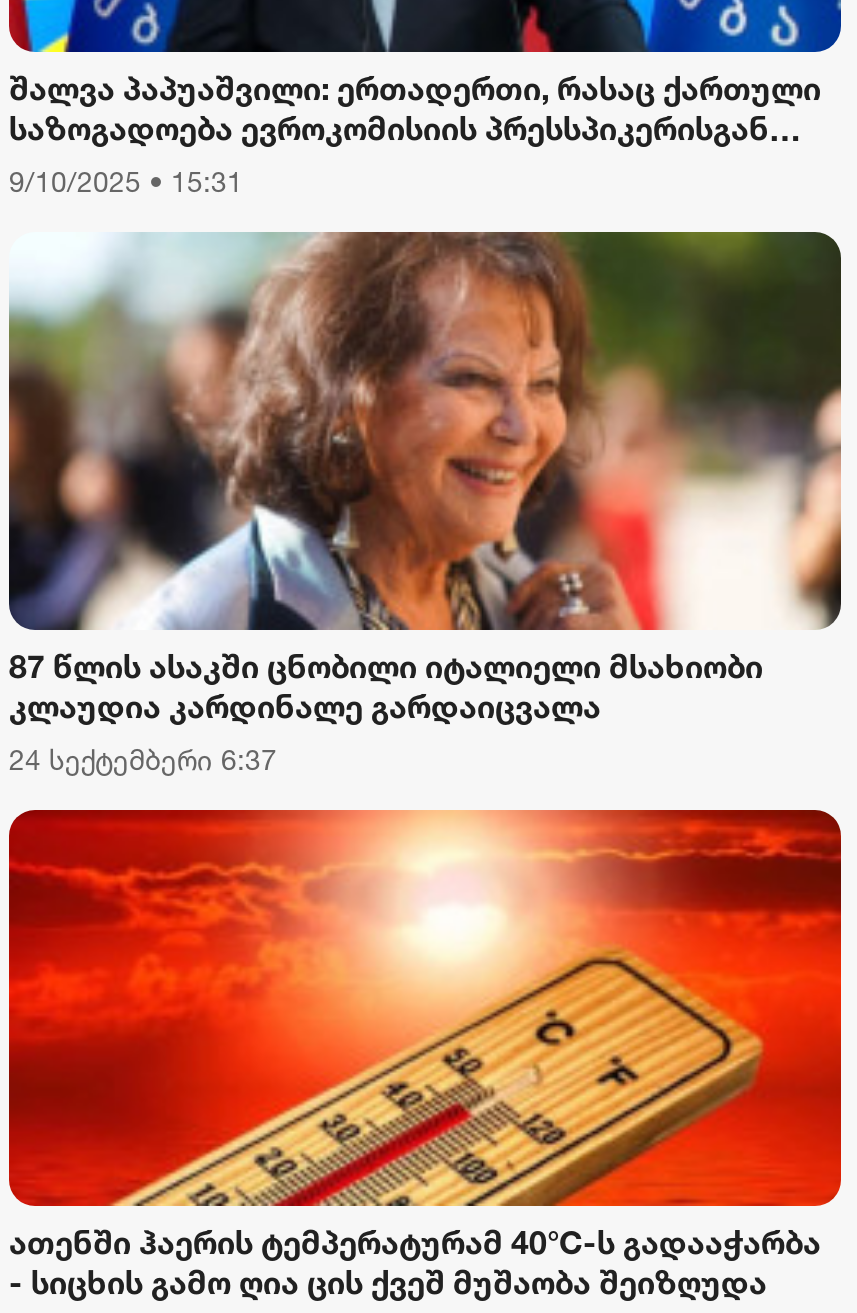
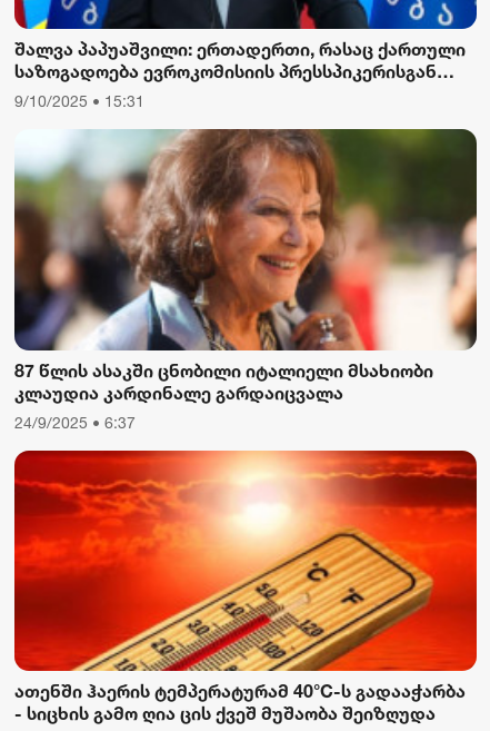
[9,741,277,775] 24 სექტემბერი 6:37 -> [14,412,136,431] 24/9/2025 • 6:37

